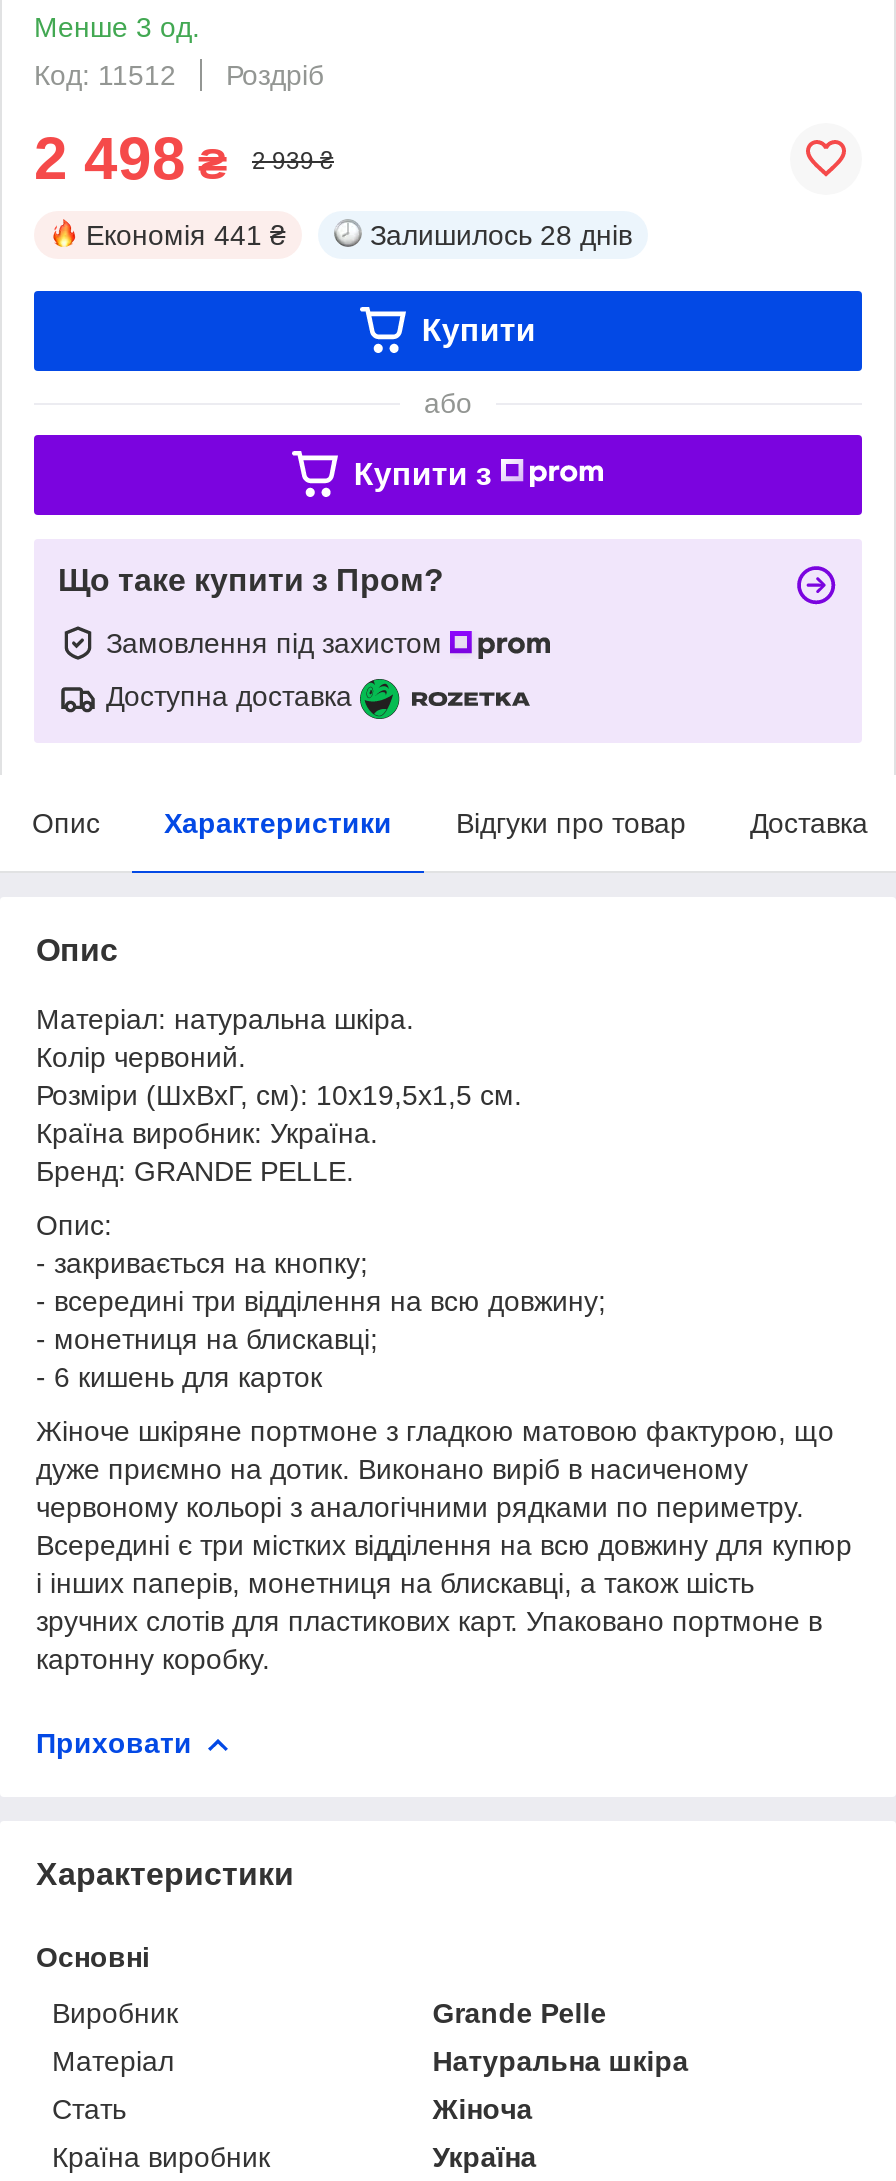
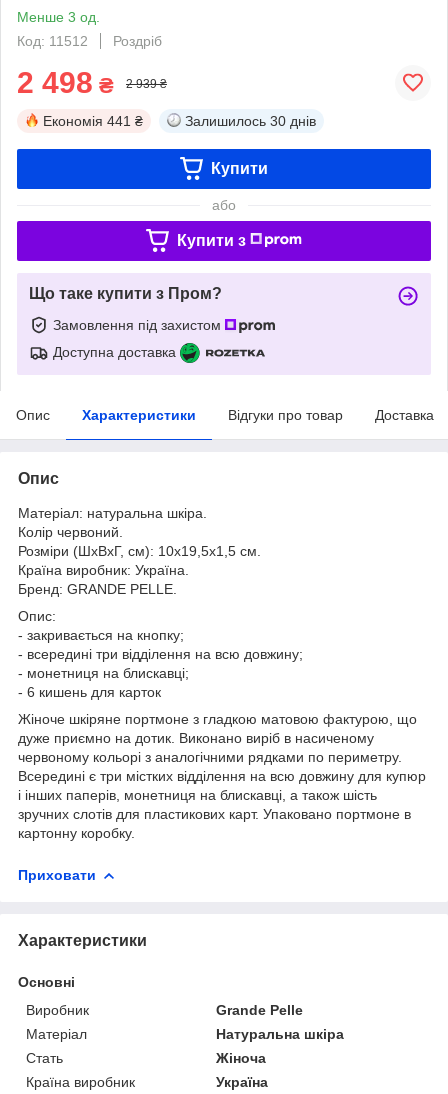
[370,219,632,251] Залишилось 28 днів -> [185,113,316,129] Залишилось 30 днів

